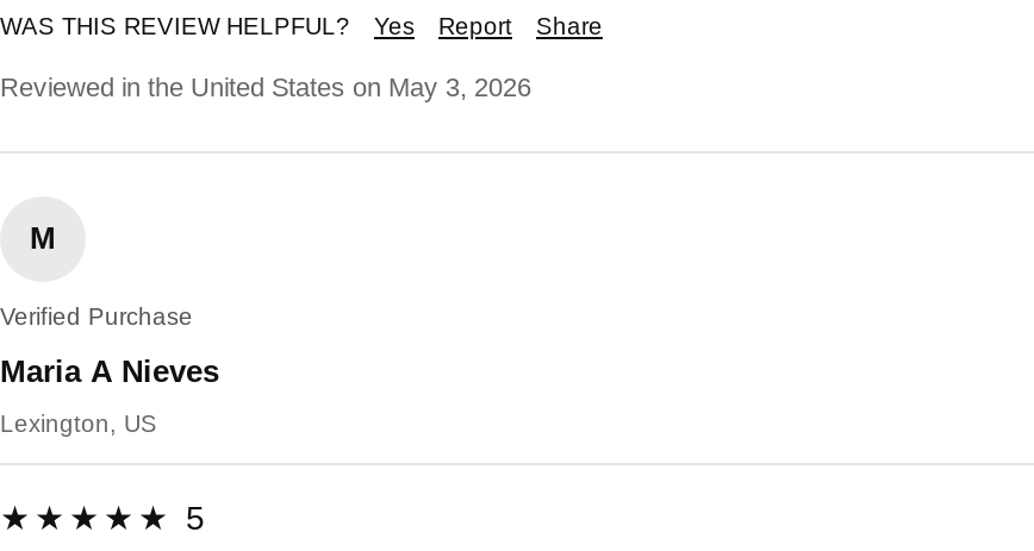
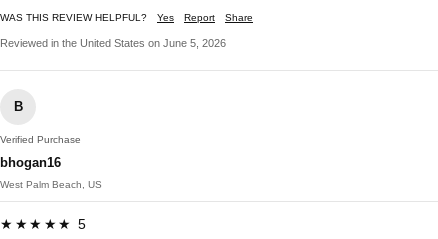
[0,73,531,101] Reviewed in the United States on May 3, 2026 -> [0,37,226,49] Reviewed in the United States on June 5, 2026
[30,220,56,256] M -> [13,99,22,114] B
[0,353,219,389] Maria A Nieves -> [0,155,61,170] bhogan16
[0,411,157,437] Lexington, US -> [0,179,102,190] West Palm Beach, US

